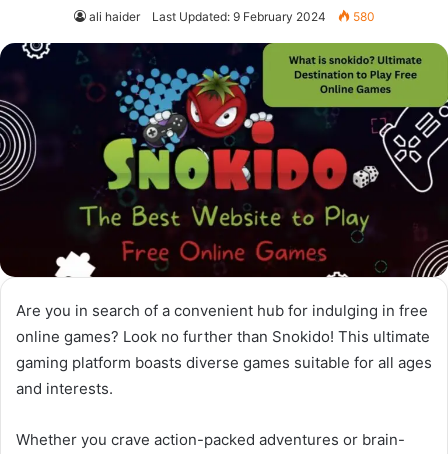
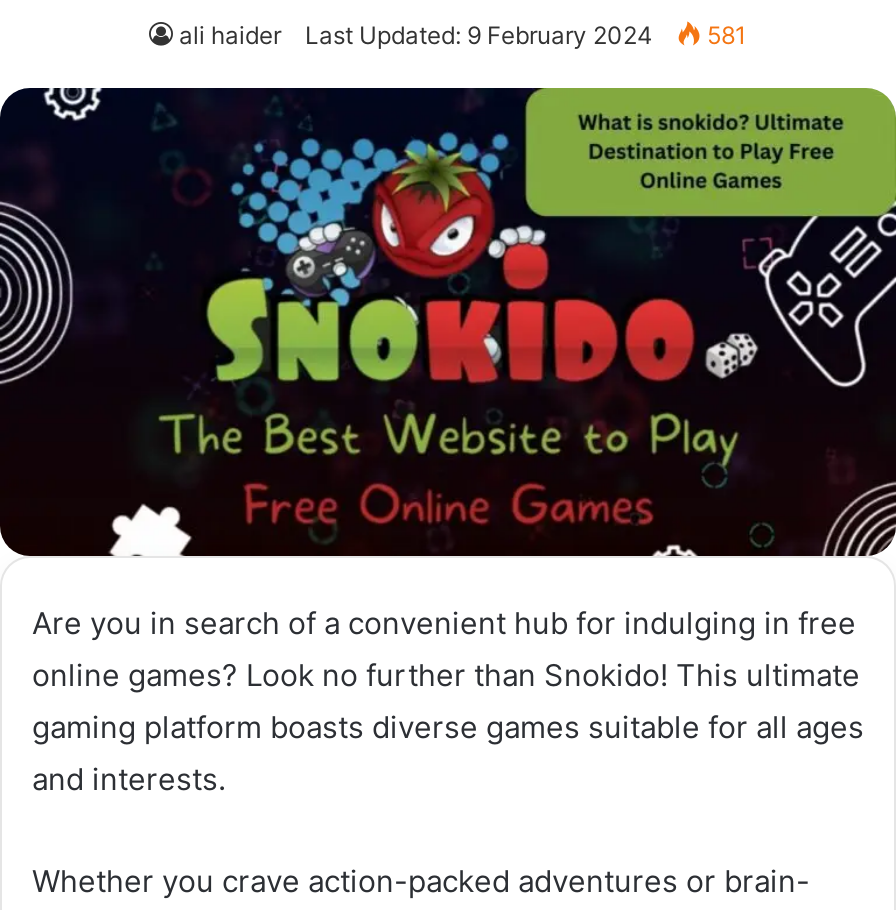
[88,9,374,24] ali haider Last Updated: 9 February 2024 580 -> [179,20,747,50] ali haider Last Updated: 9 February 2024 581

